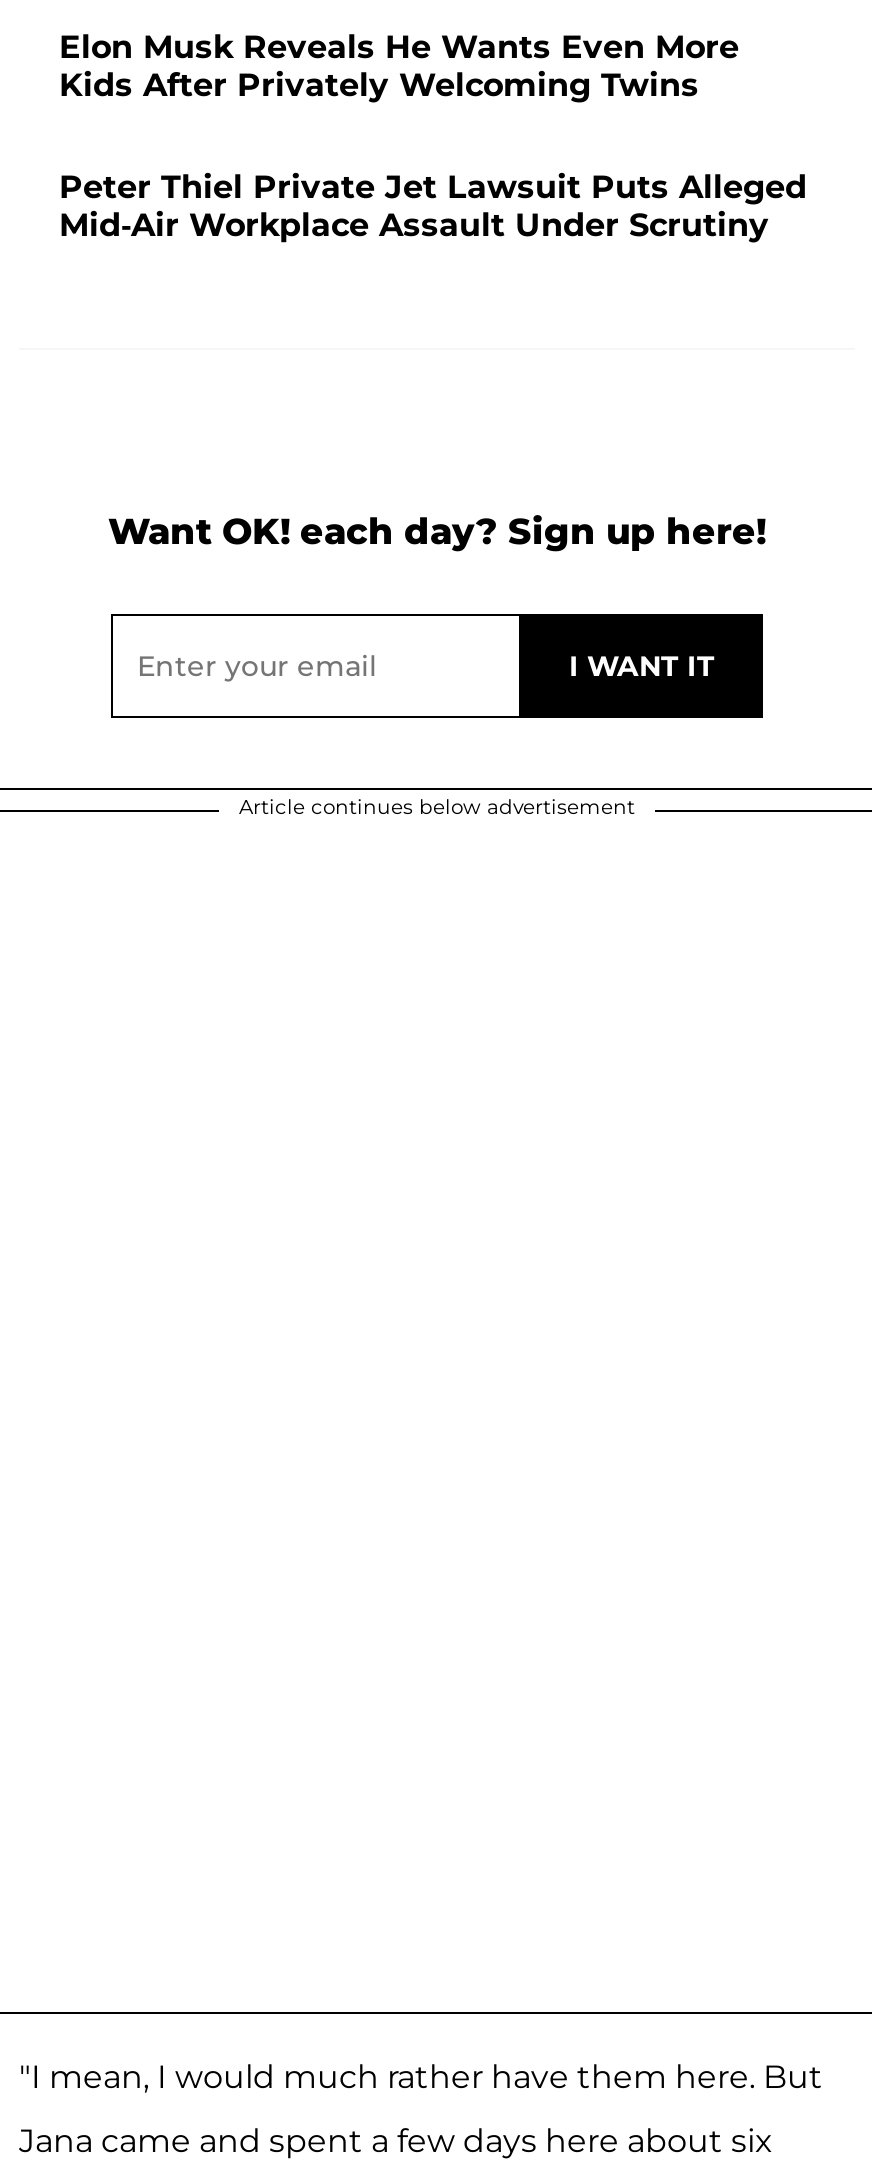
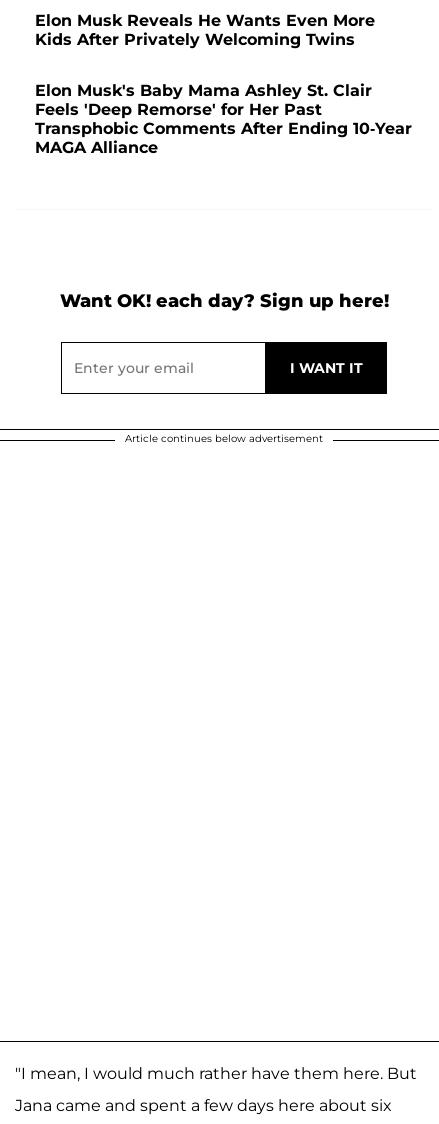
[59,168,807,244] Peter Thiel Private Jet Lawsuit Puts Alleged | Mid-Air Workplace Assault Under Scrutiny -> [35,81,412,157] Elon Musk's Baby Mama Ashley St. Clair | Feels 'Deep Remorse' for Her Past | Transphobic Comments After Ending 10-Year | MAGA Alliance

